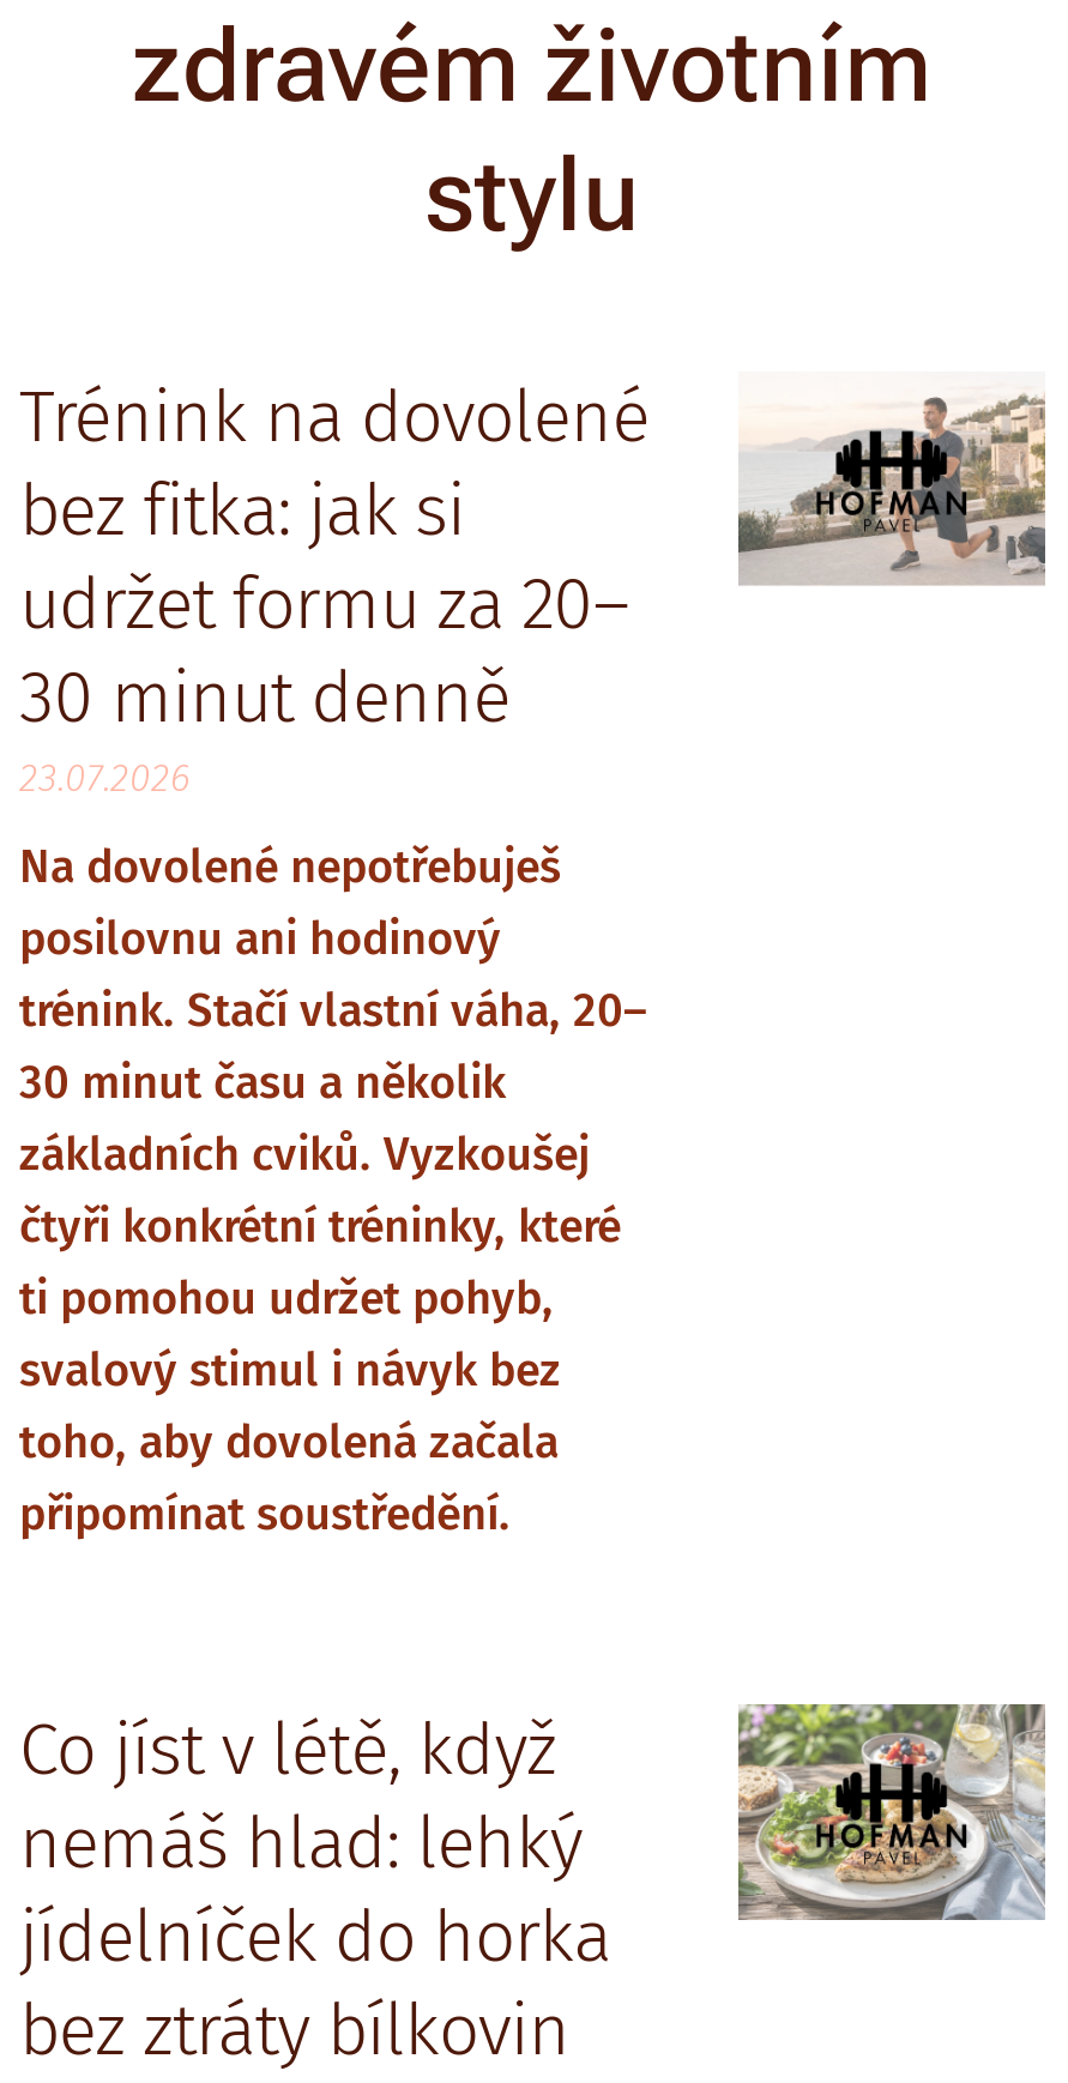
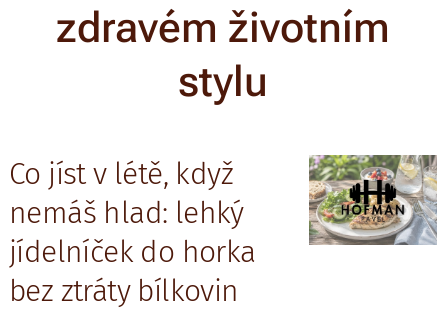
[19,374,1045,1541] [image] | Trénink na dovolené | bez fitka: jak si | udržet formu za 20– | 30 minut denně | 23.07.2026 | Na dovolené nepotřebuješ | posilovnu ani hodinový | trénink. Stačí vlastní váha, 20– | 30 minut času a několik | základních cviků. Vyzkoušej | čtyři konkrétní tréninky, které | ti pomohou udržet pohyb, | svalový stimul i návyk bez | toho, aby dovolená začala | připomínat soustředění. -> none

